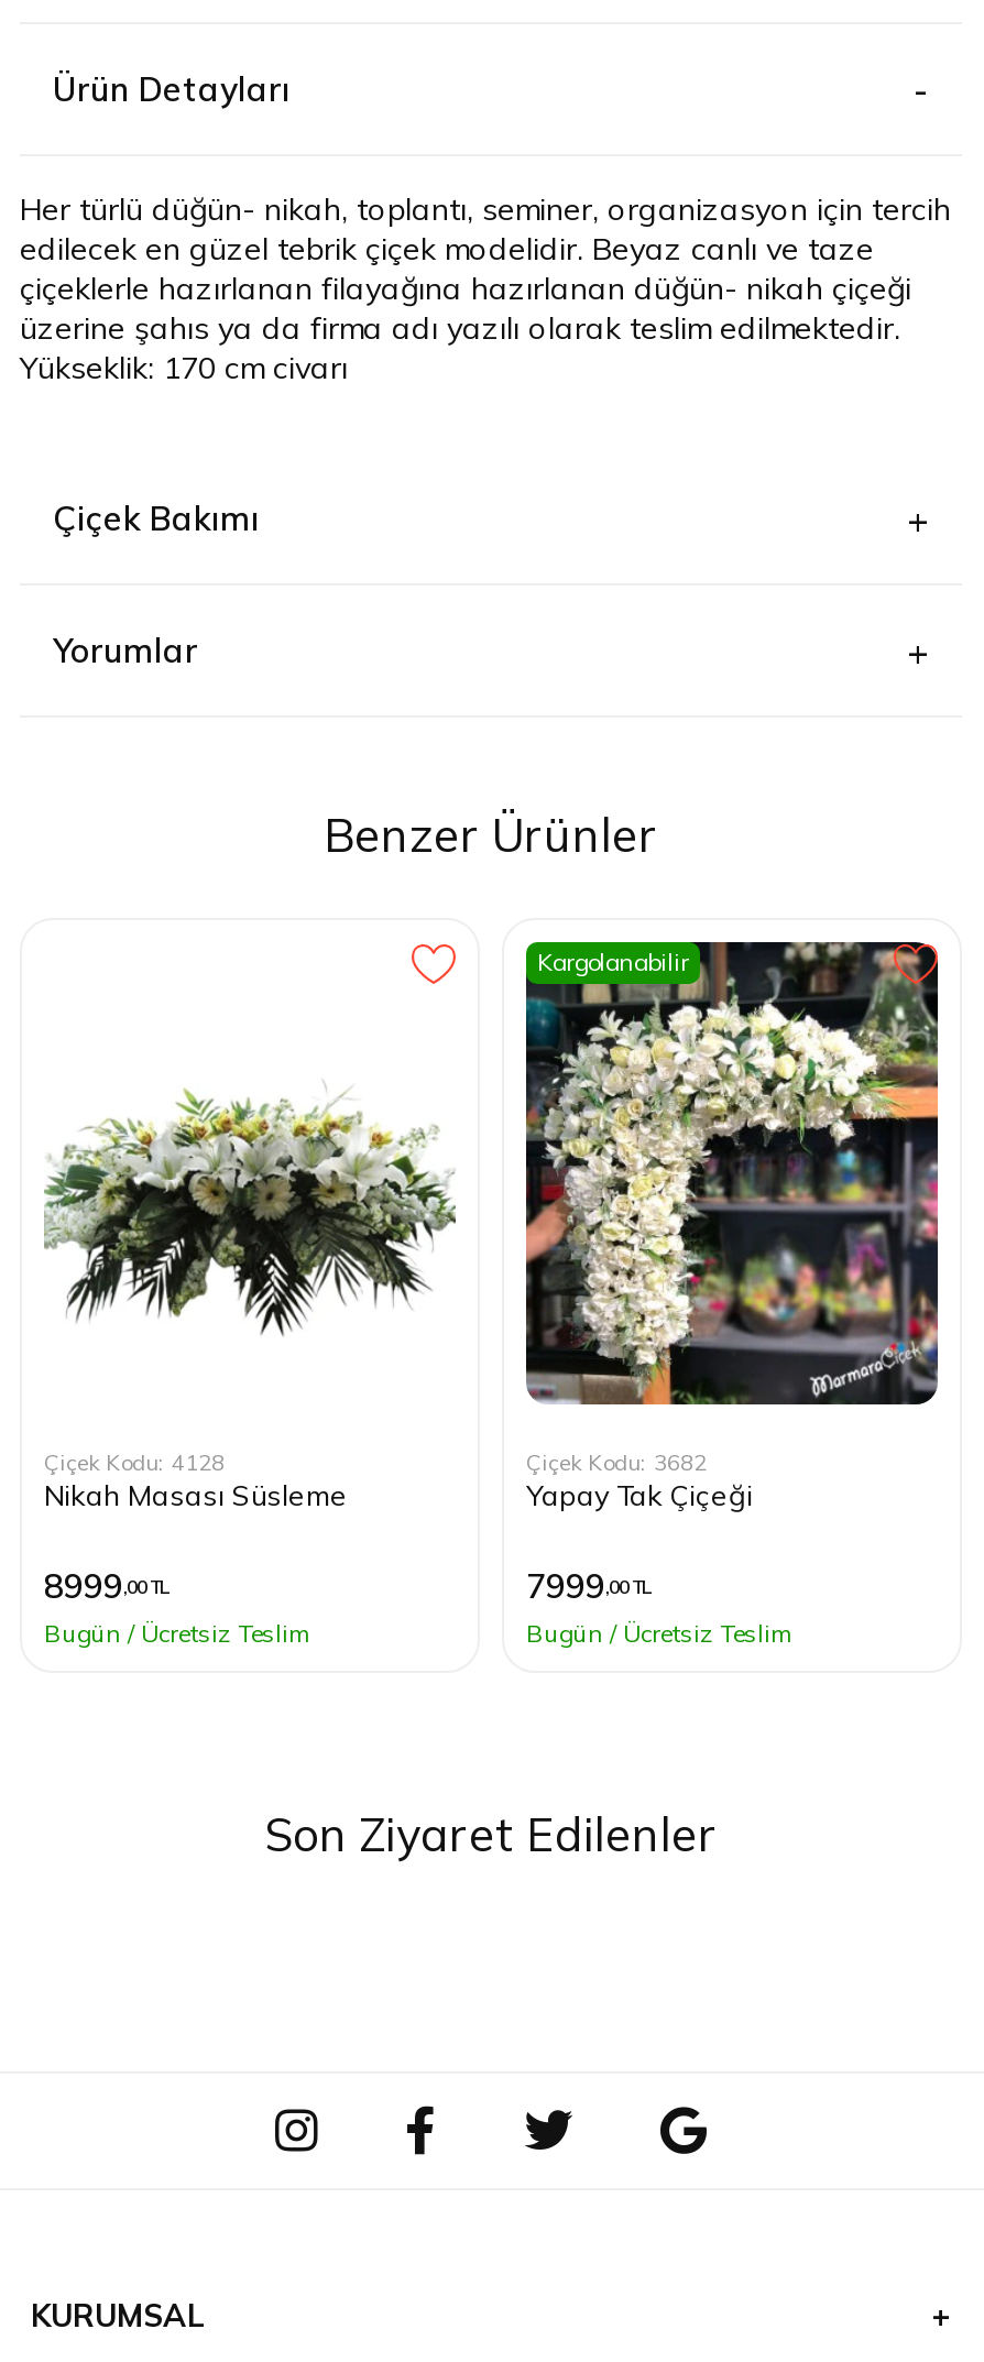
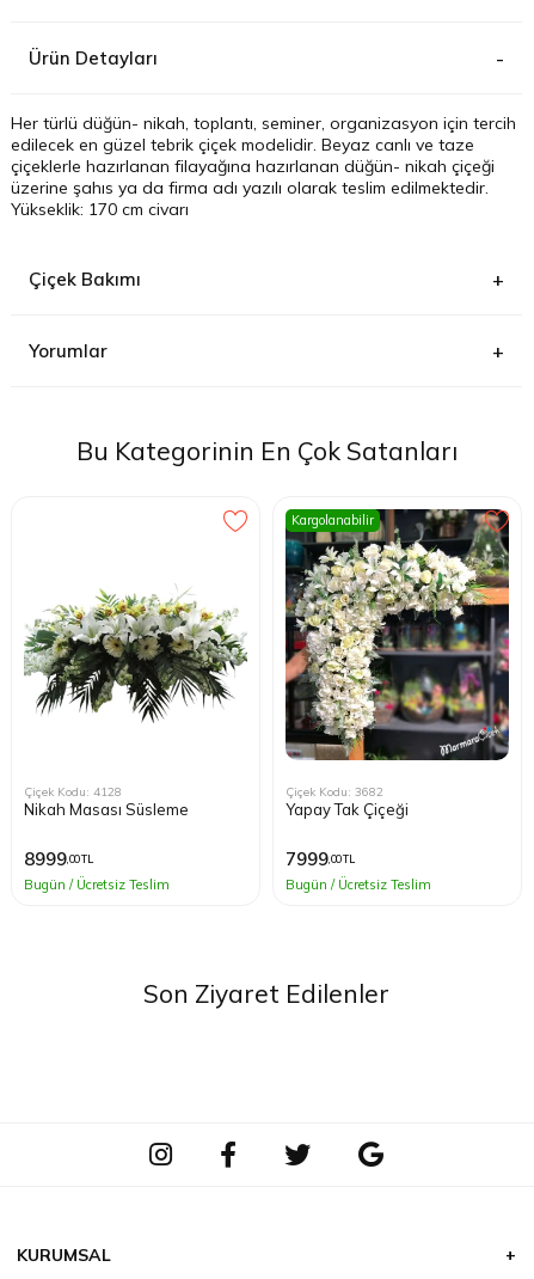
[324,805,658,862] Benzer Ürünler -> [76,435,457,466] Bu Kategorinin En Çok Satanları

